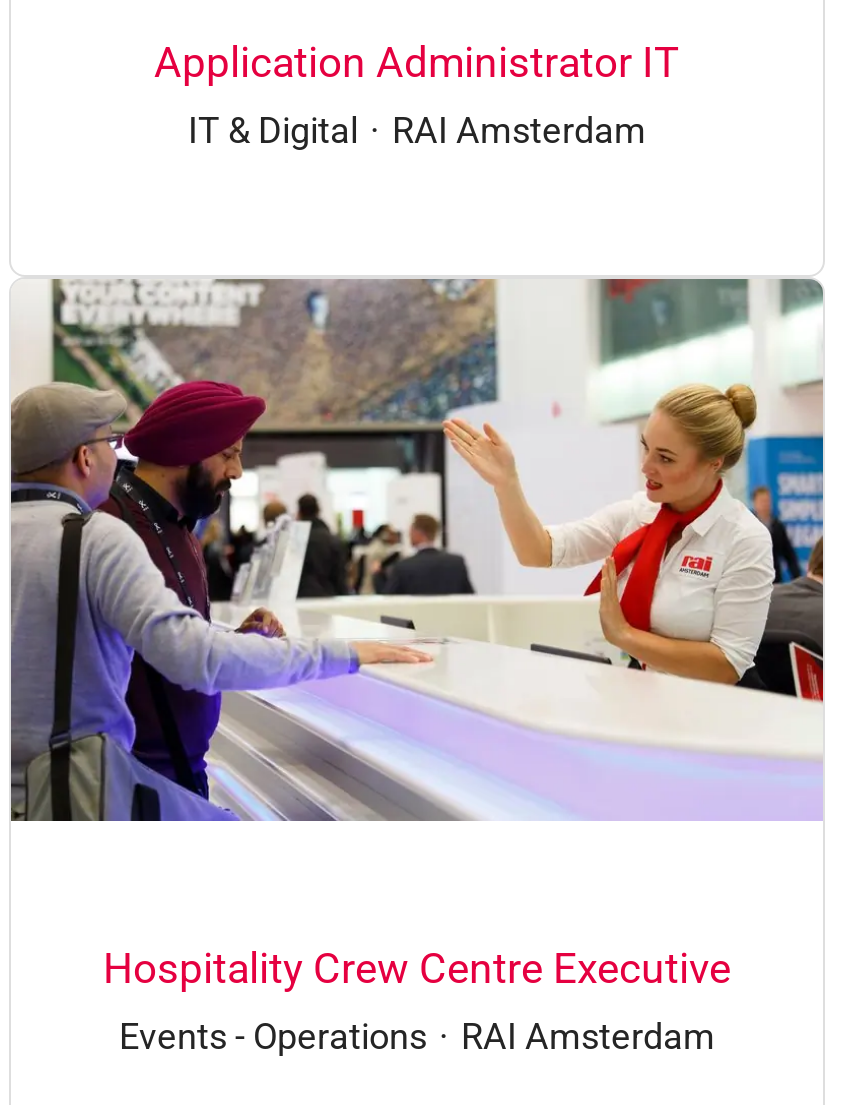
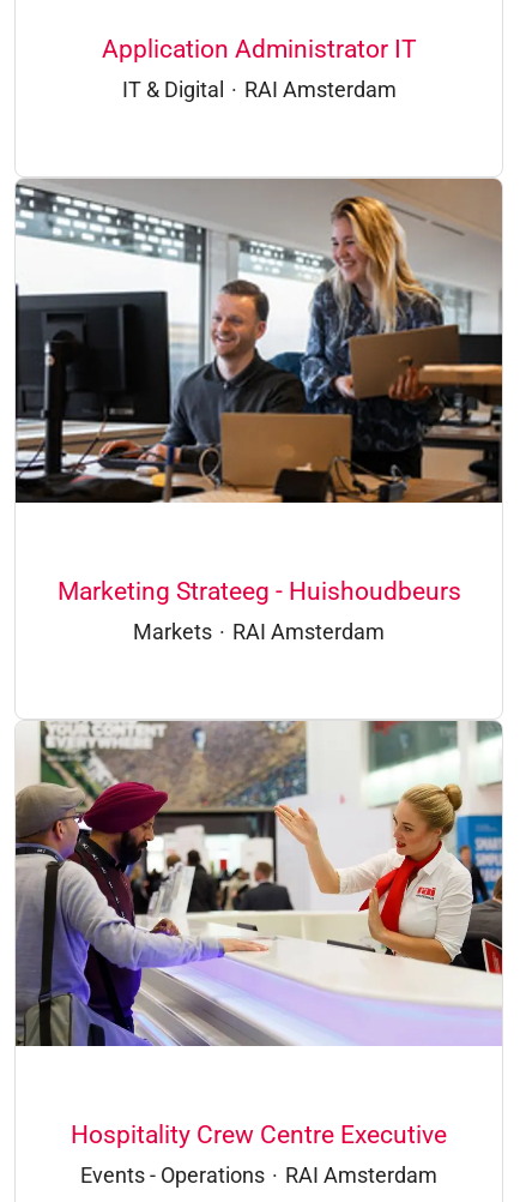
none -> [14,178,503,504] [image]
none -> [57,577,461,645] Marketing Strateeg - Huishoudbeurs | Markets · RAI Amsterdam

